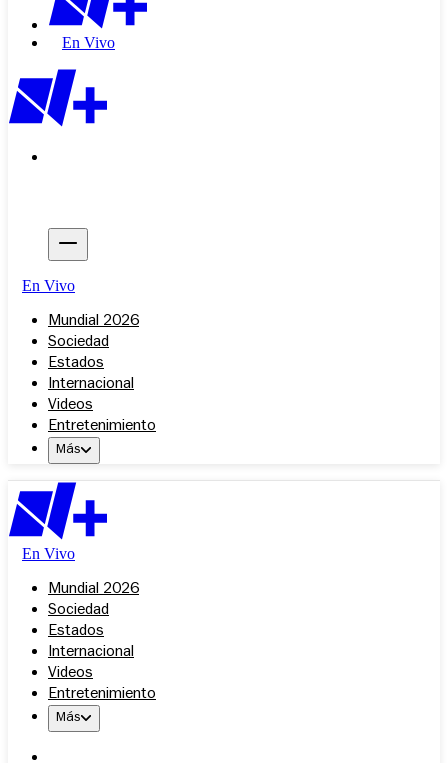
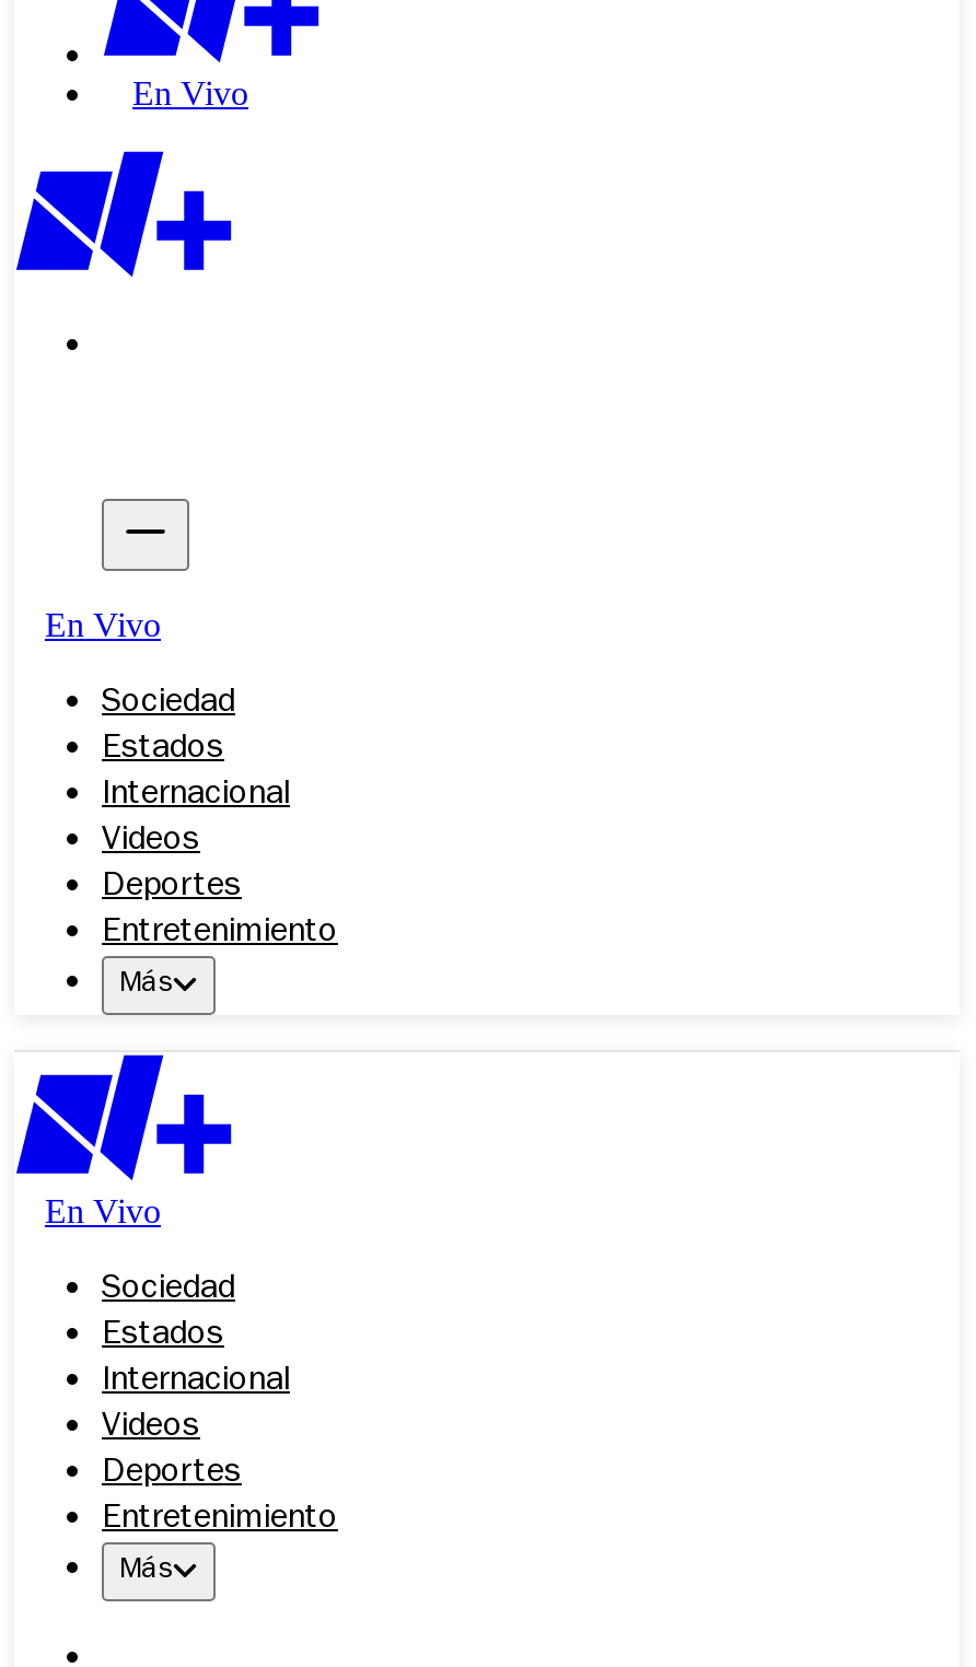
[48,314,139,330] Mundial 2026 -> none
moved [48,335,134,414] -> [102,687,290,860]: Sociedad | Estados | Internacional | Videos
none -> [102,871,242,906] Deportes
[48,582,139,598] Mundial 2026 -> none
moved [48,603,134,682] -> [102,1273,290,1446]: Sociedad | Estados | Internacional | Videos
none -> [102,1457,242,1492] Deportes

